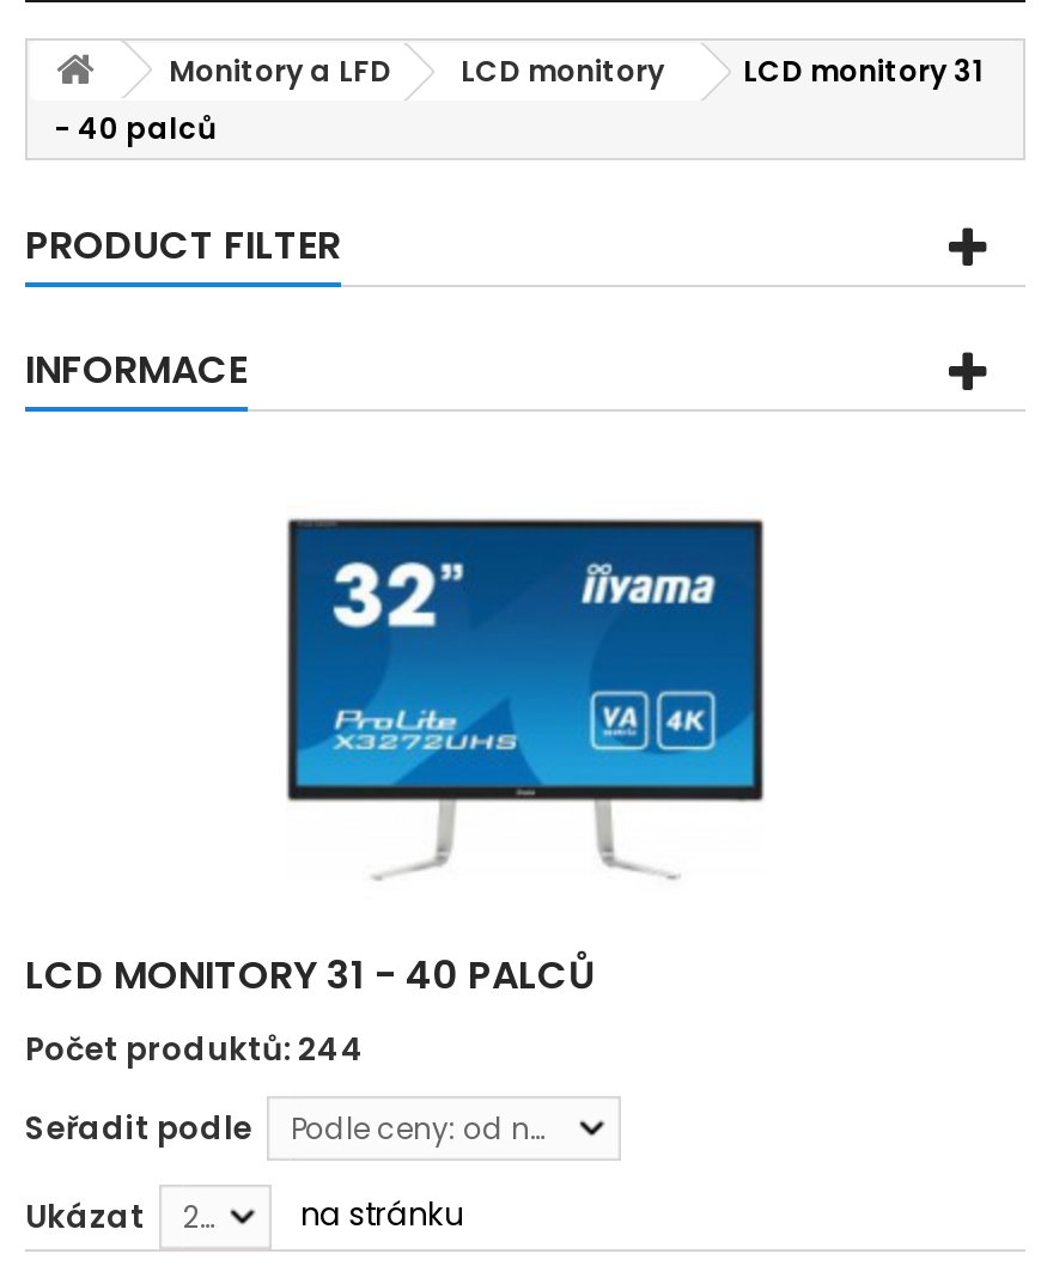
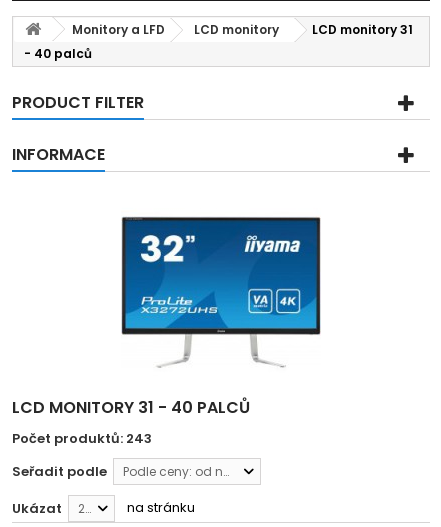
[25,1027,365,1072] Počet produktů: 244 -> [12,429,152,448] Počet produktů: 243

